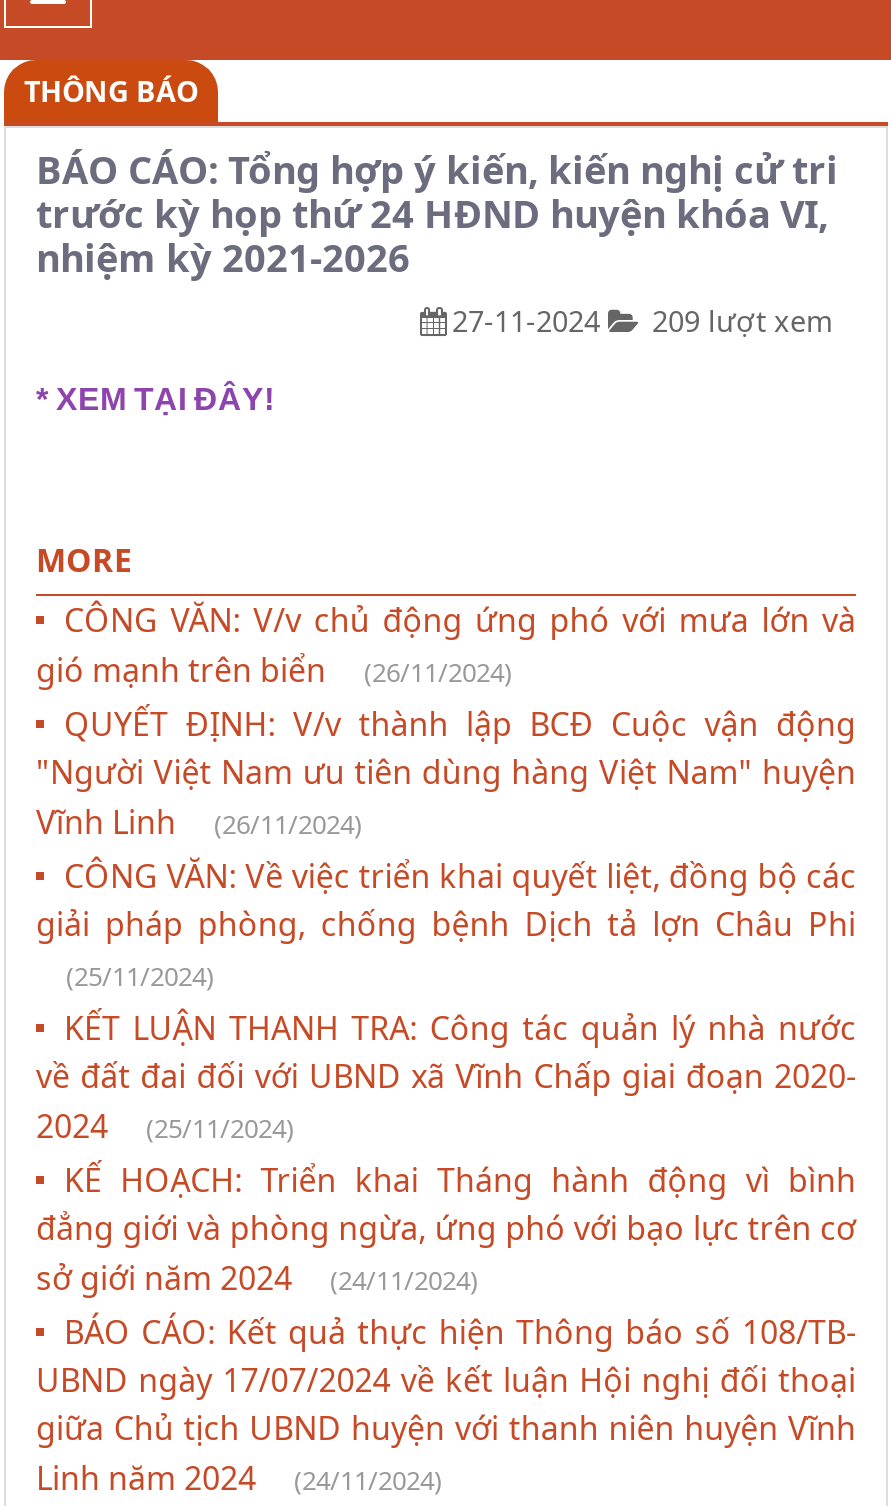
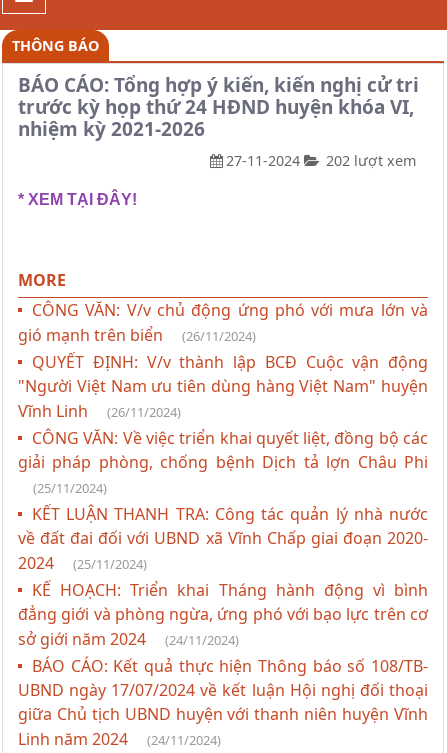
[452,302,832,340] 27-11-2024 209 lượt xem -> [226,151,416,170] 27-11-2024 202 lượt xem

